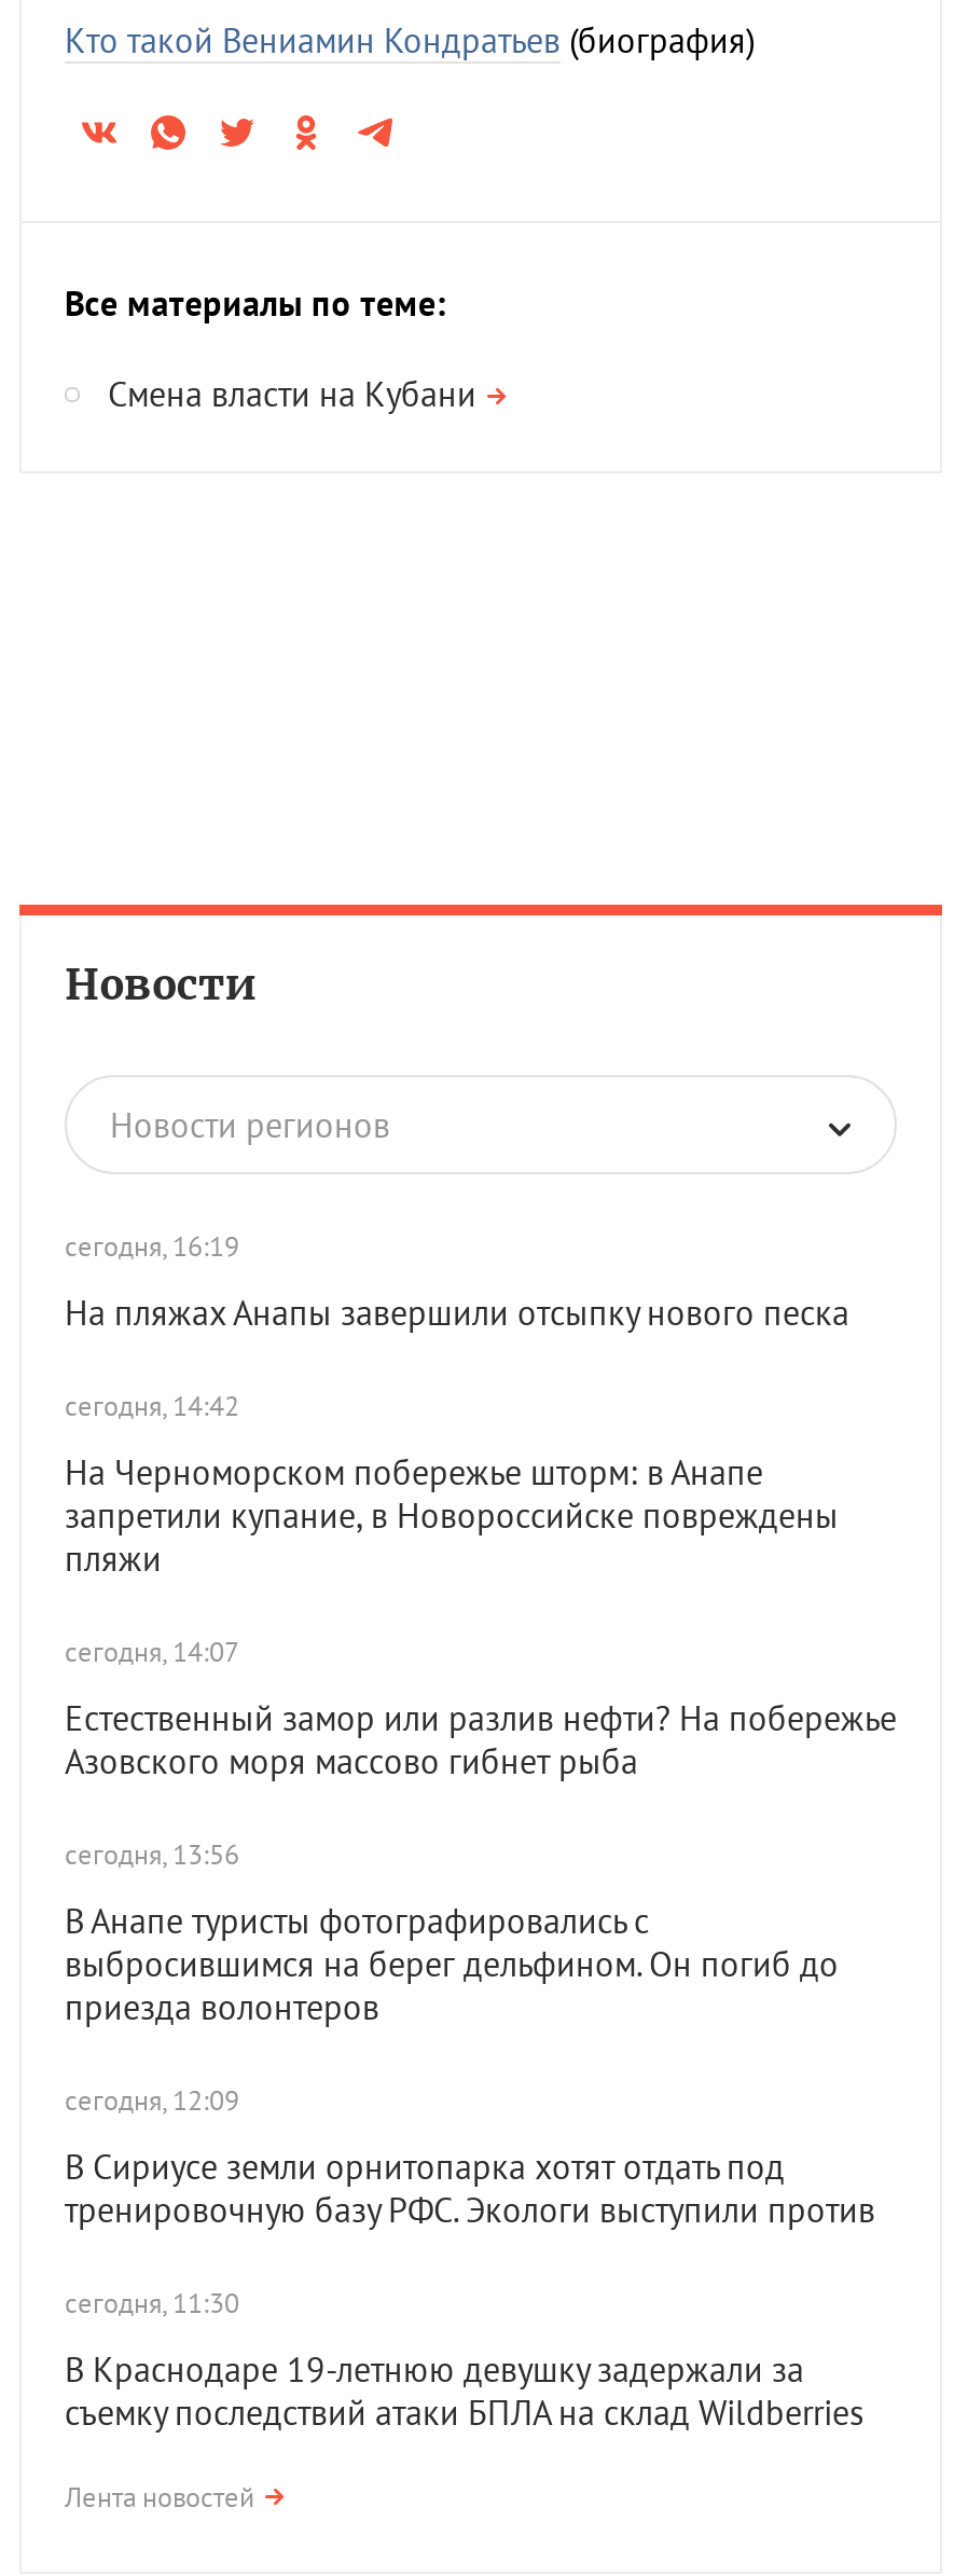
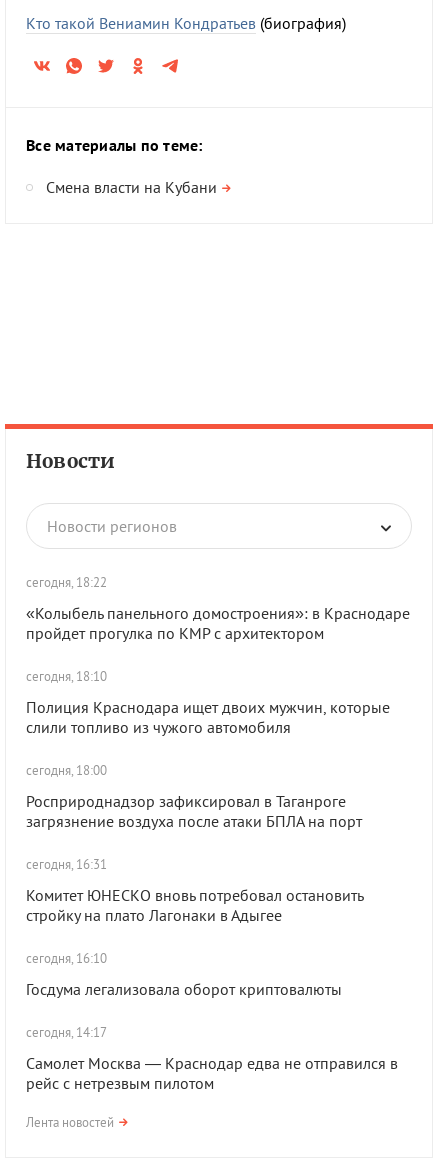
[65,1228,239,1265] сегодня, 16:19 -> [26,574,107,591] сегодня, 18:22
[65,1291,849,1334] На пляжах Анапы завершили отсыпку нового песка -> [26,603,410,643] «Колыбель панельного домостроения»: в Краснодаре | пройдет прогулка по КМР с архитектором
[65,1388,239,1424] сегодня, 14:42 -> [26,668,107,685] сегодня, 18:10
[65,1450,839,1580] На Черноморском побережье шторм: в Анапе | запретили купание, в Новороссийске повреждены | пляжи -> [26,697,390,737] Полиция Краснодара ищет двоих мужчин, которые | слили топливо из чужого автомобиля
[65,1634,239,1670] сегодня, 14:07 -> [26,762,107,779] сегодня, 18:00
[65,1696,897,1782] Естественный замор или разлив нефти? На побережье | Азовского моря массово гибнет рыба -> [26,791,362,831] Росприроднадзор зафиксировал в Таганроге | загрязнение воздуха после атаки БПЛА на порт
[65,1836,239,1873] сегодня, 13:56 -> [26,856,107,873] сегодня, 16:31
[65,1899,839,2028] В Анапе туристы фотографировались с | выбросившимся на берег дельфином. Он погиб до | приезда волонтеров -> [26,885,363,925] Комитет ЮНЕСКО вновь потребовал остановить | стройку на плато Лагонаки в Адыгее
[65,2082,239,2119] сегодня, 12:09 -> [26,950,107,967] сегодня, 16:10
[65,2145,875,2231] В Сириусе земли орнитопарка хотят отдать под | тренировочную базу РФС. Экологи выступили против -> [26,979,342,999] Госдума легализовала оборот криптовалюты
[65,2285,239,2322] сегодня, 11:30 -> [26,1024,107,1041] сегодня, 14:17
[65,2347,865,2434] В Краснодаре 19-летнюю девушку задержали за | съемку последствий атаки БПЛА на склад Wildberries -> [26,1053,398,1093] Самолет Москва — Краснодар едва не отправился в | рейс с нетрезвым пилотом

